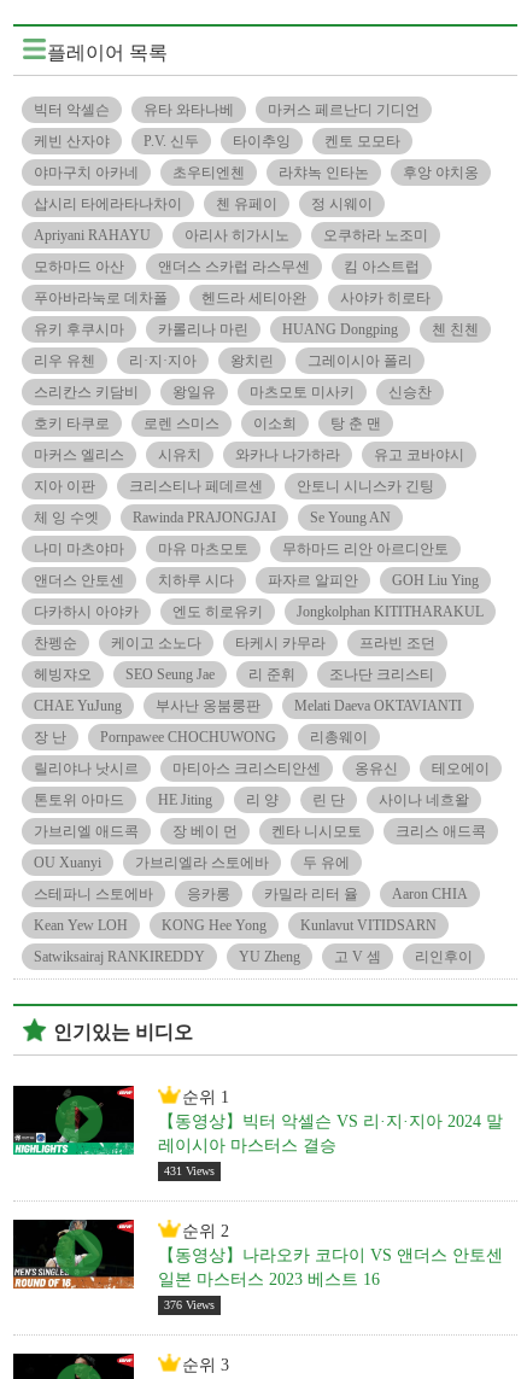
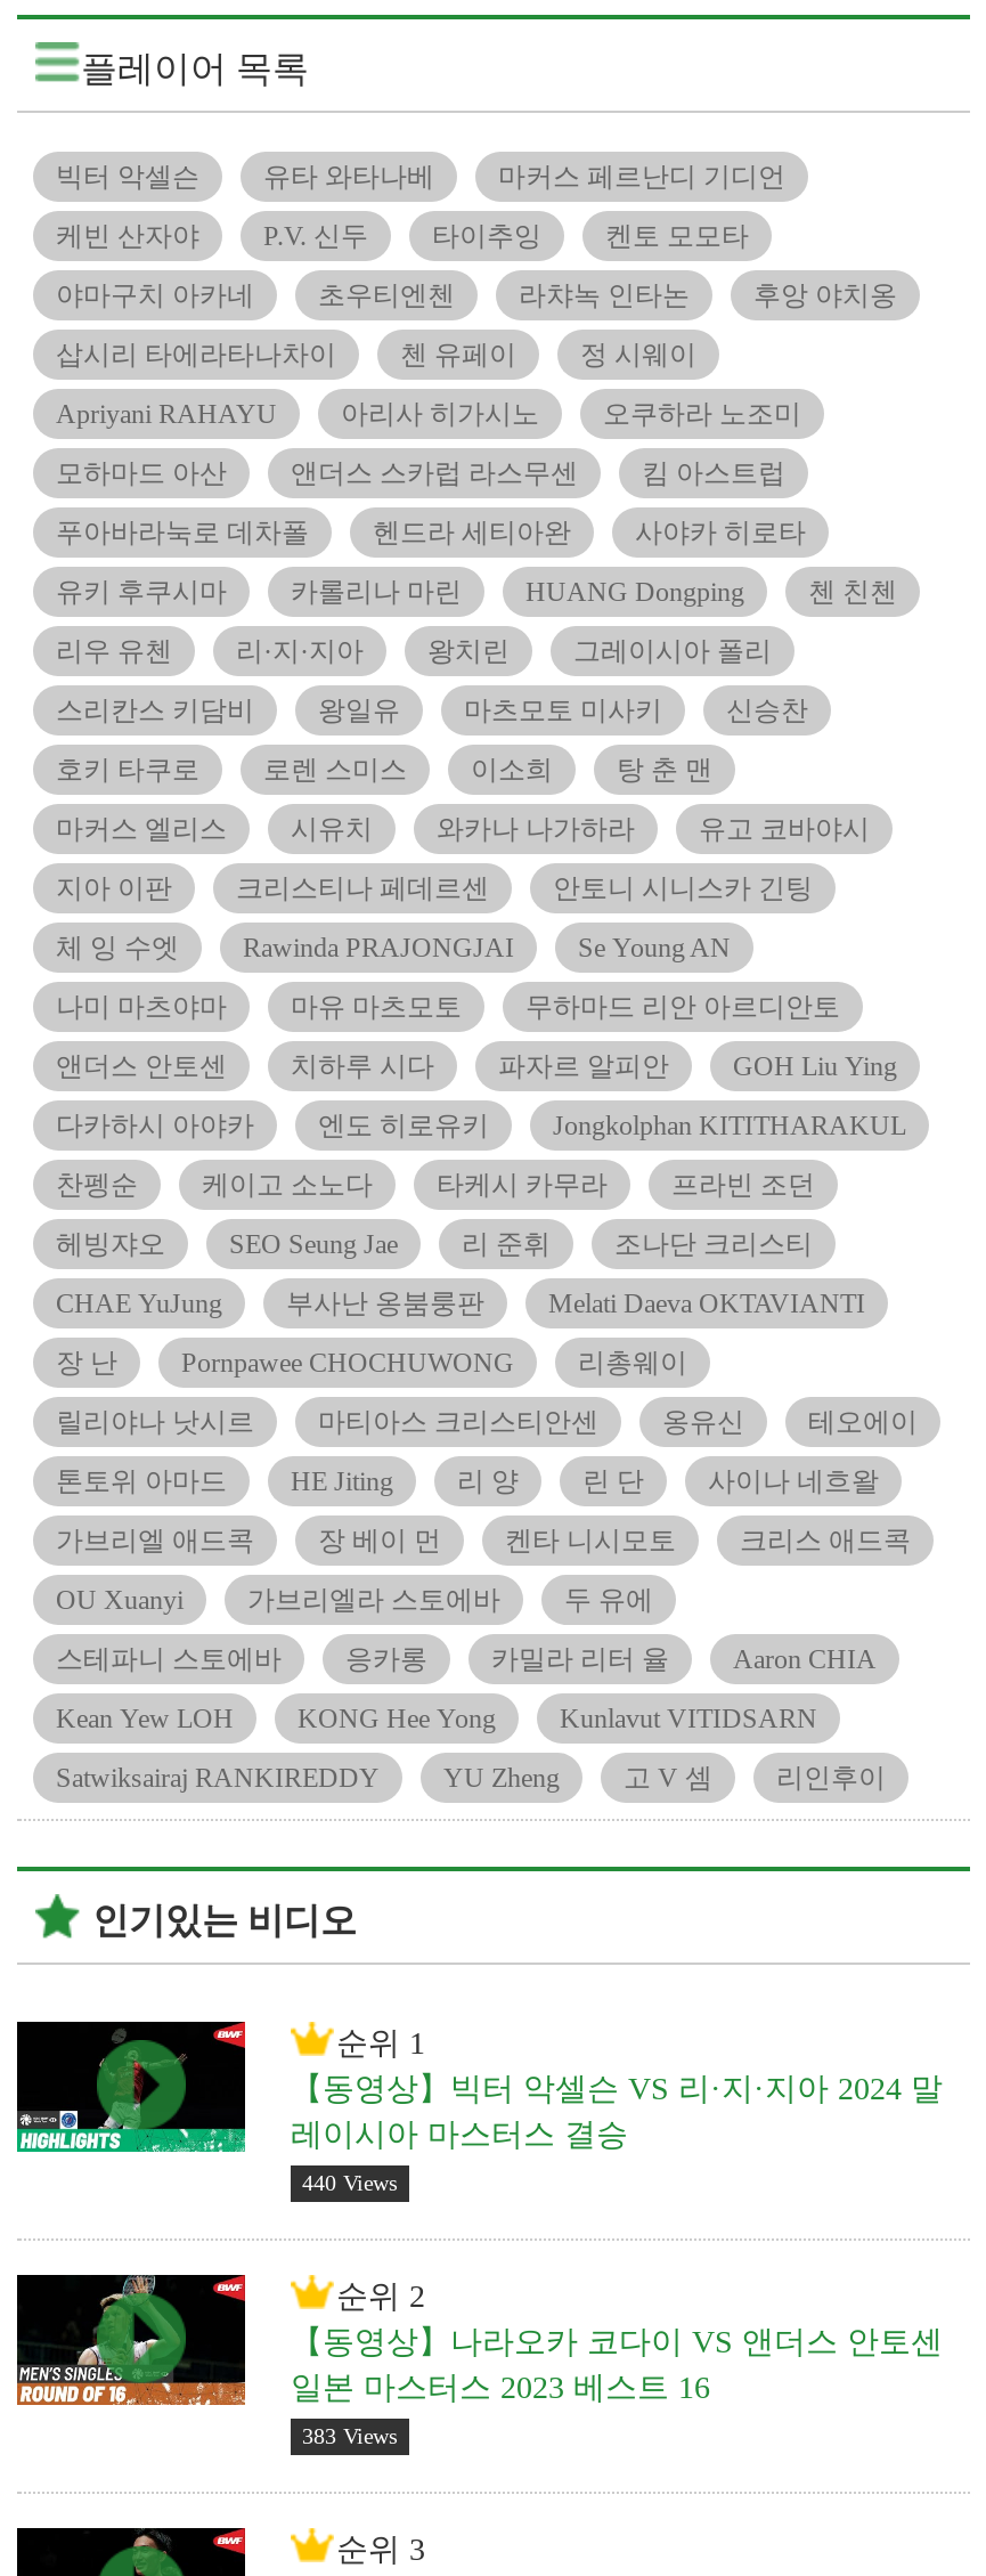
[164,1165,215,1178] 431 Views -> [302,2171,398,2196] 440 Views
[164,1299,215,1312] 376 Views -> [302,2424,398,2449] 383 Views

